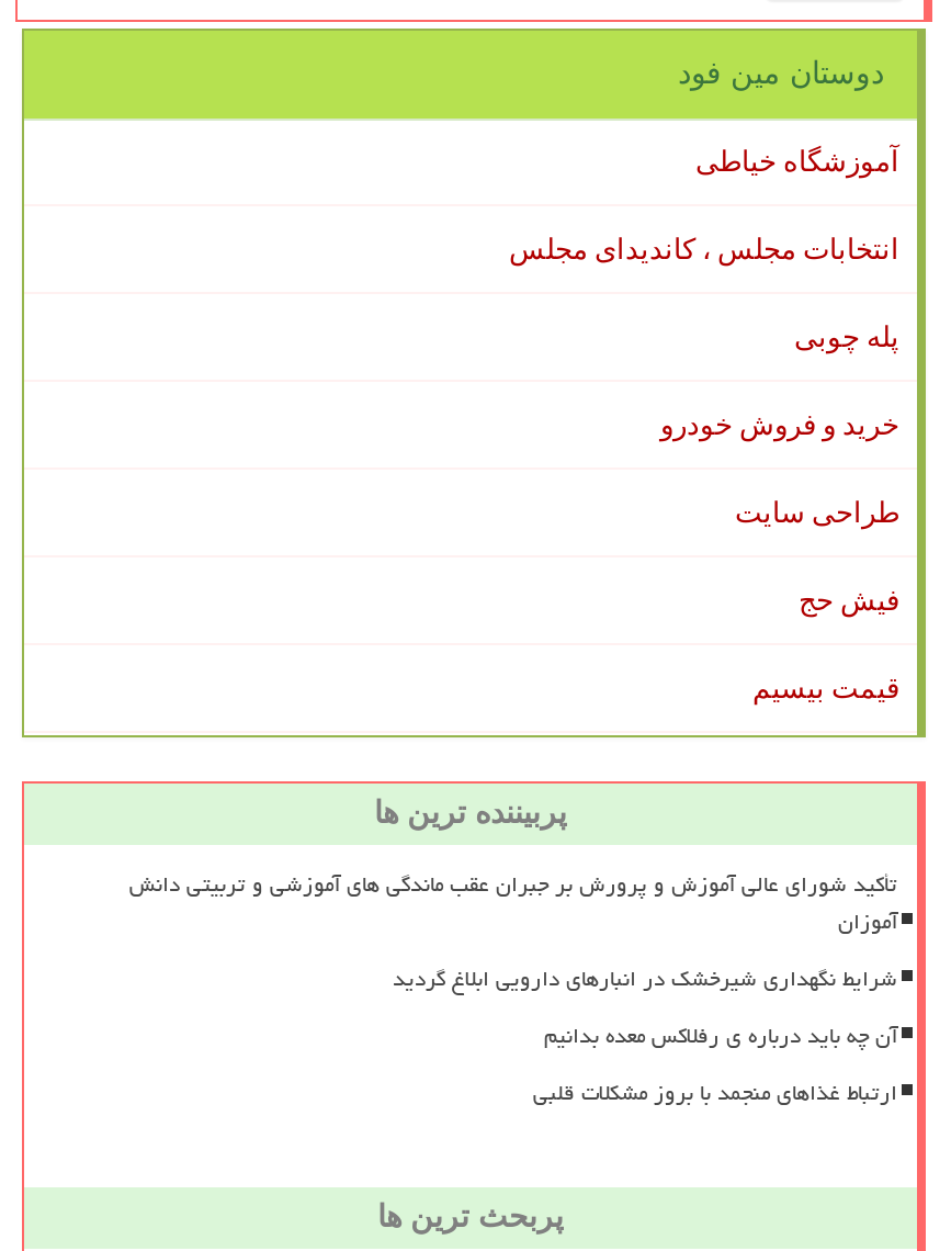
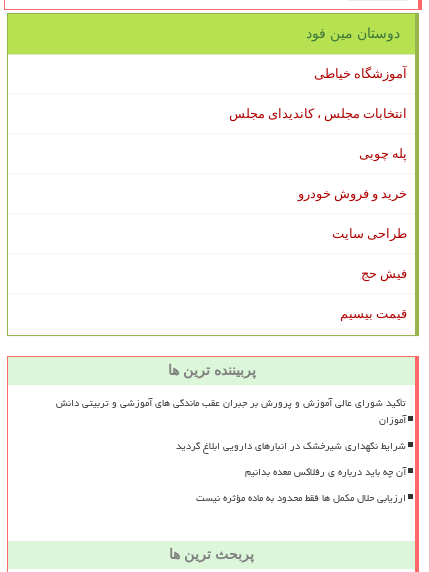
[533,1071,897,1114] ارتباط غذاهای منجمد با بروز مشکلات قلبی -> [196,488,406,508] ارزیابی حلال مکمل ها فقط محدود به ماده مؤثره نیست

